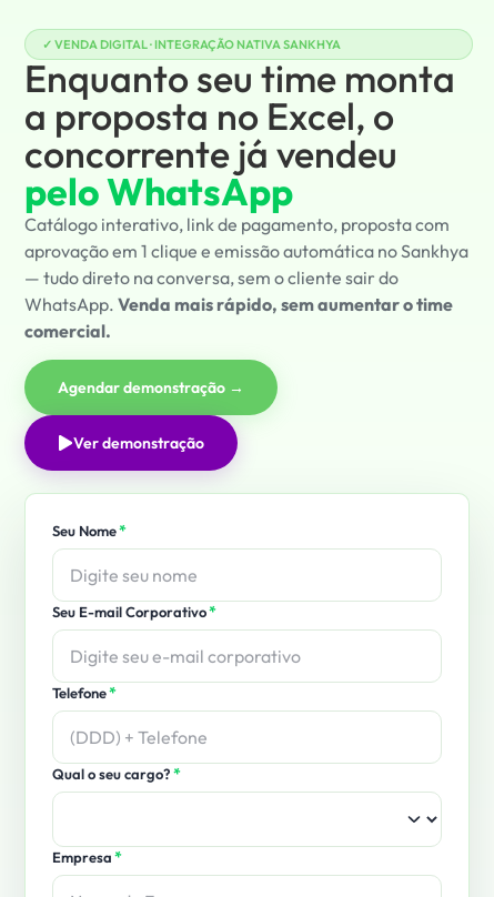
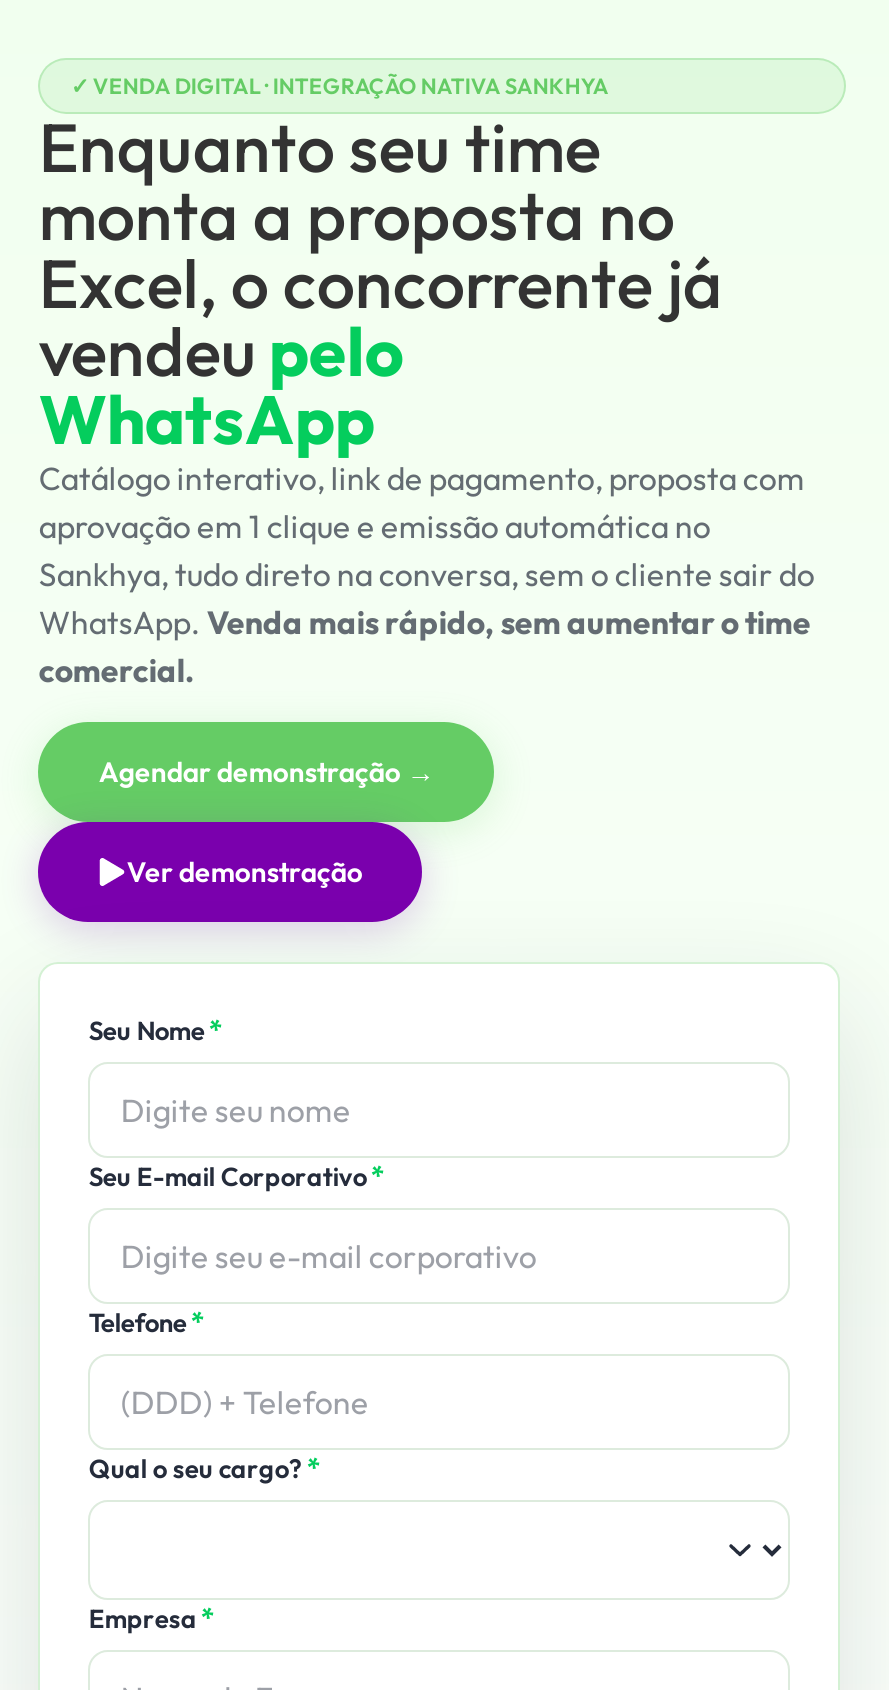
[25,240,469,289] aprovação em 1 clique e emissão automática no Sankhya | — tudo direto na conversa, sem o cliente sair do -> [39,506,815,594] aprovação em 1 clique e emissão automática no | Sankhya, tudo direto na conversa, sem o cliente sair do

